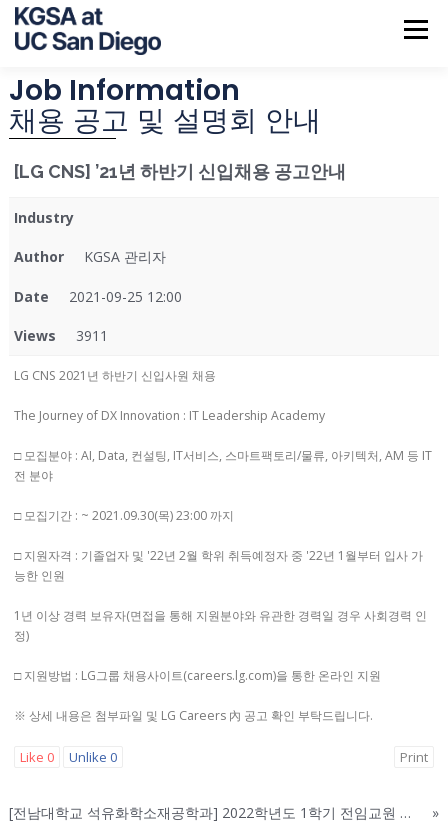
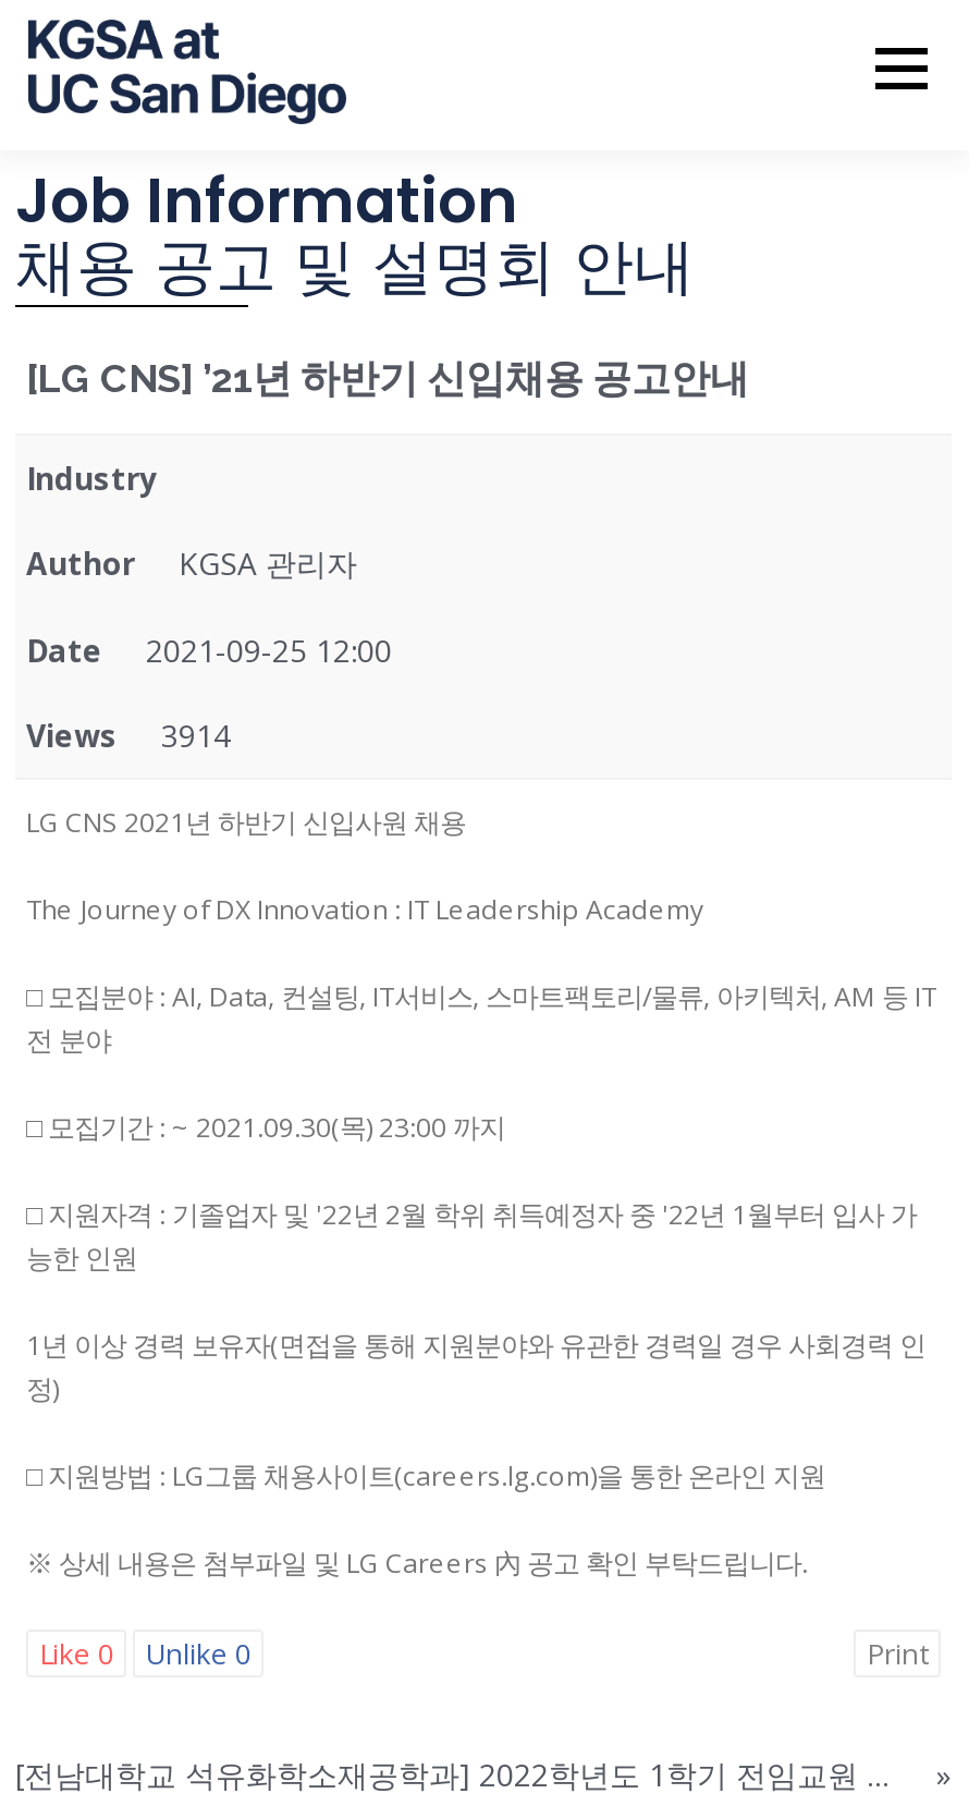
[14,326,108,345] Views 3911 -> [26,715,231,756] Views 3914

